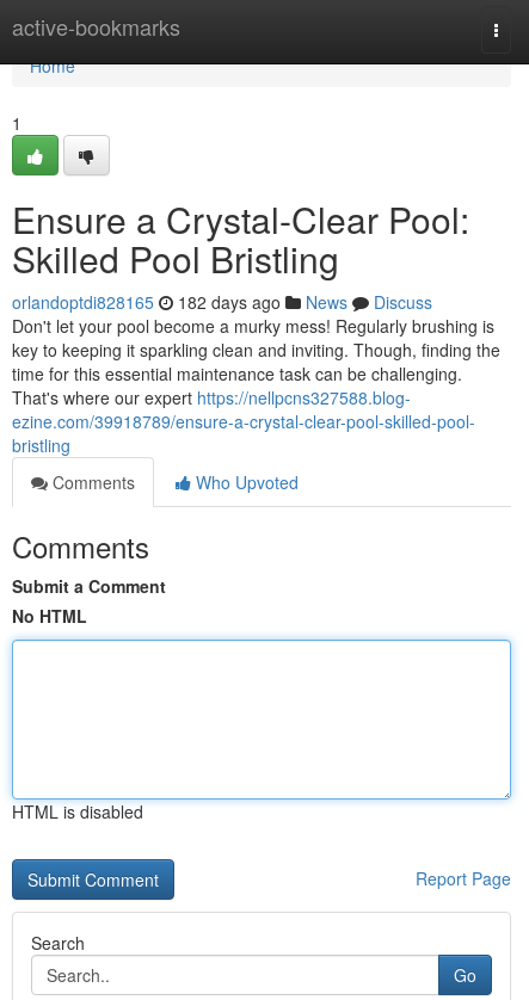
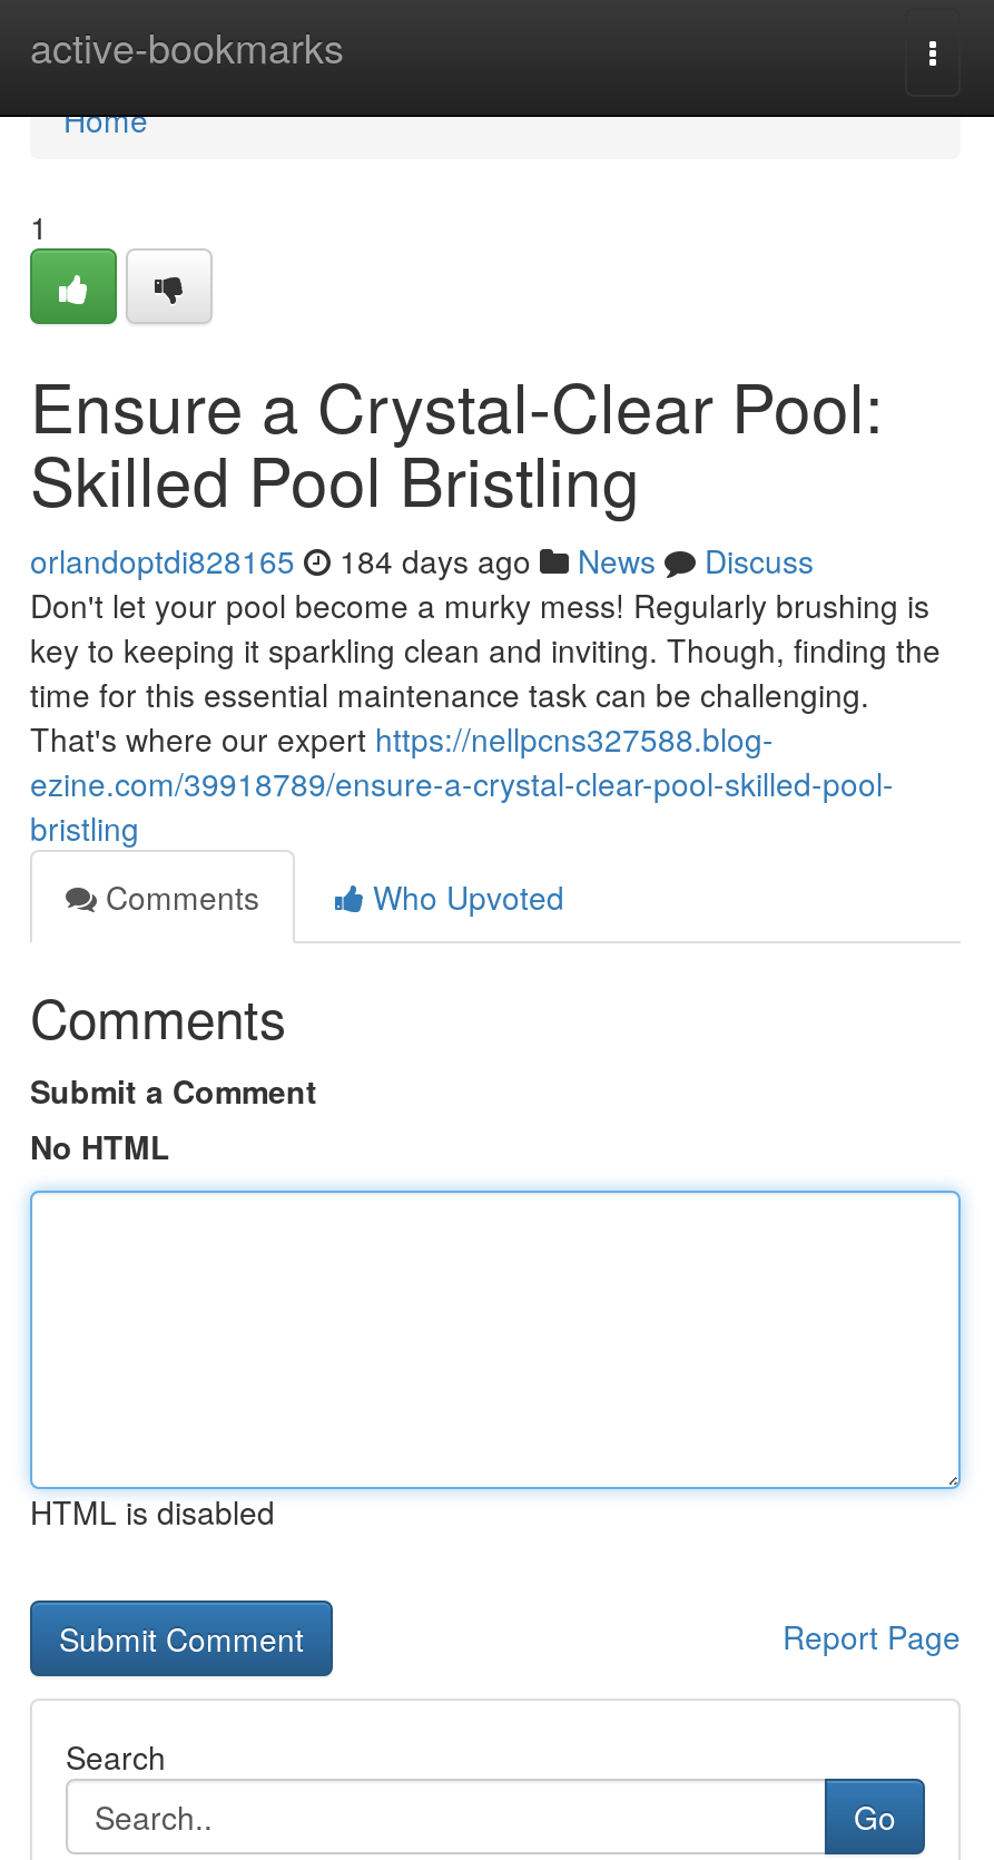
[12,290,432,314] orlandoptdi828165 182 days ago News Discuss -> [30,538,814,583] orlandoptdi828165 184 days ago News Discuss

